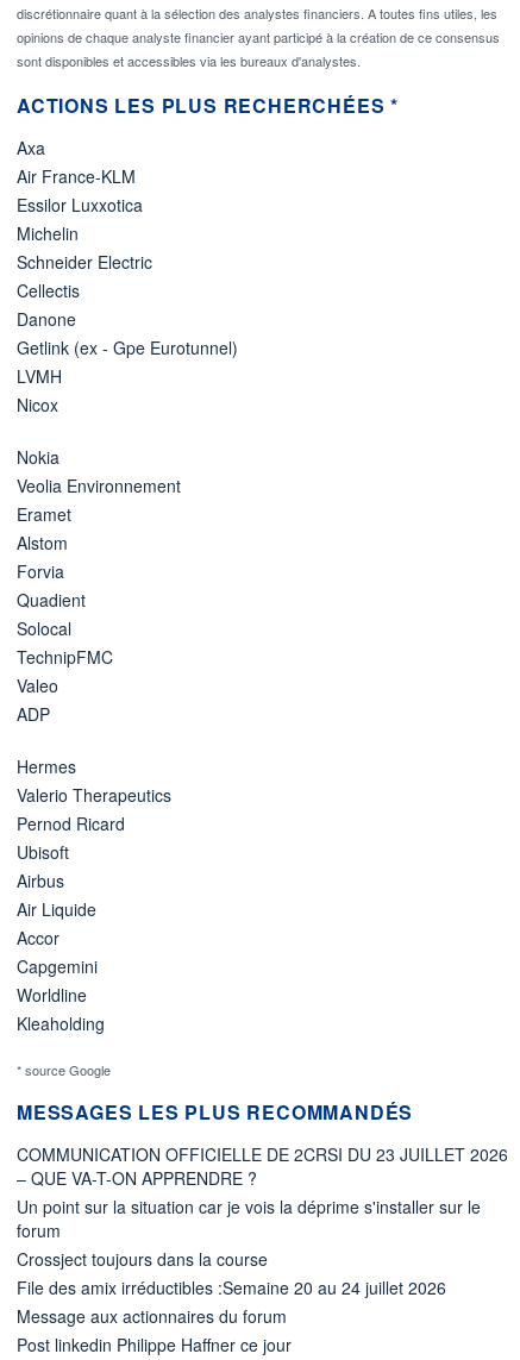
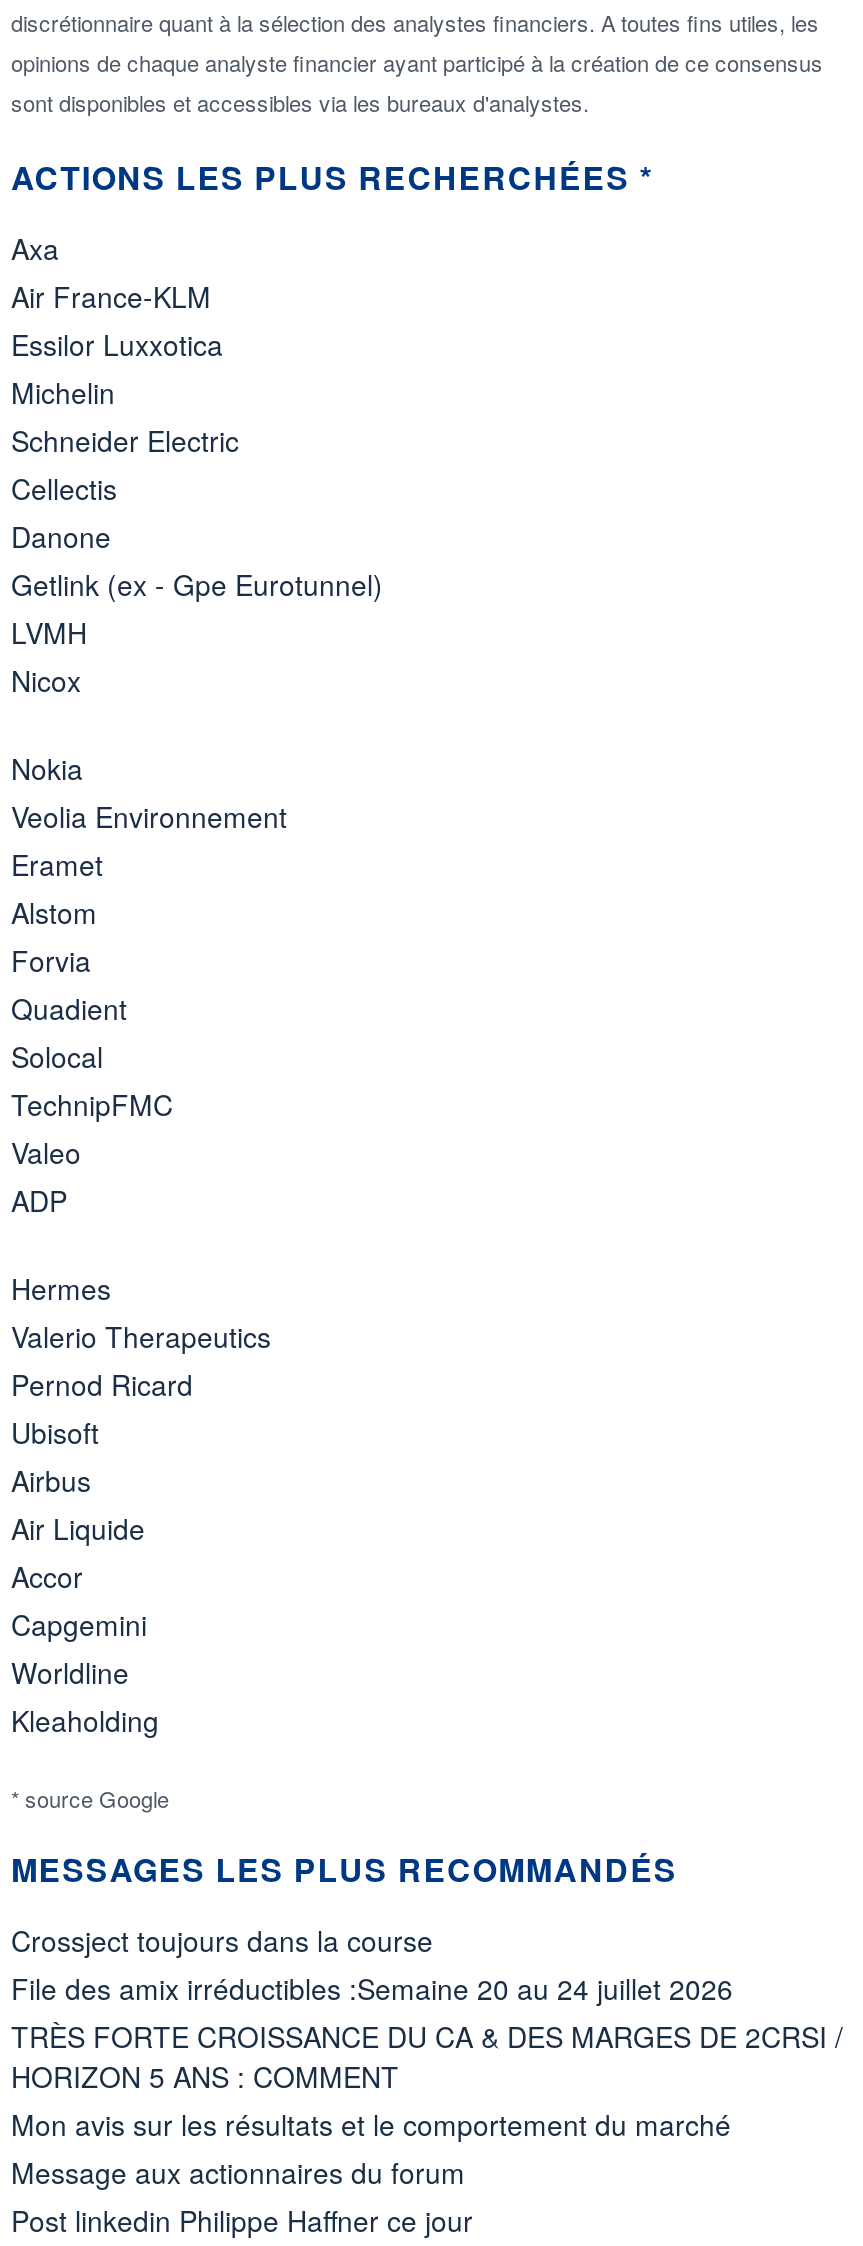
[17,1142,508,1242] COMMUNICATION OFFICIELLE DE 2CRSI DU 23 JUILLET 2026 | – QUE VA-T-ON APPRENDRE ? | Un point sur la situation car je vois la déprime s'installer sur le | forum -> none
moved [17,1247,446,1299] -> [11,1920,733,2008]: Crossject toujours dans la course | File des amix irréductibles :Semaine 20 au 24 juillet 2026
none -> [11,2016,843,2144] TRÈS FORTE CROISSANCE DU CA & DES MARGES DE 2CRSI / | HORIZON 5 ANS : COMMENT | Mon avis sur les résultats et le comportement du marché

